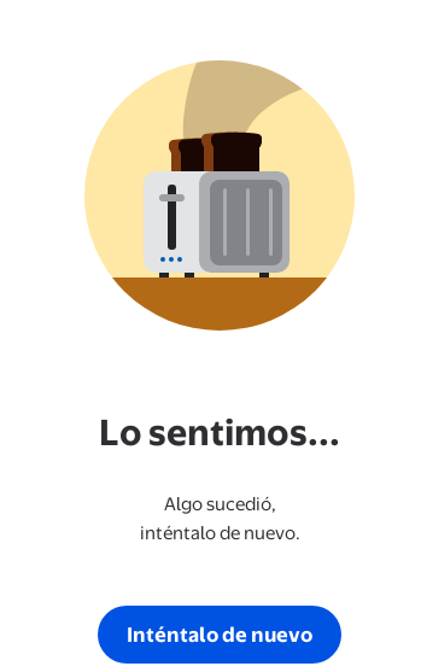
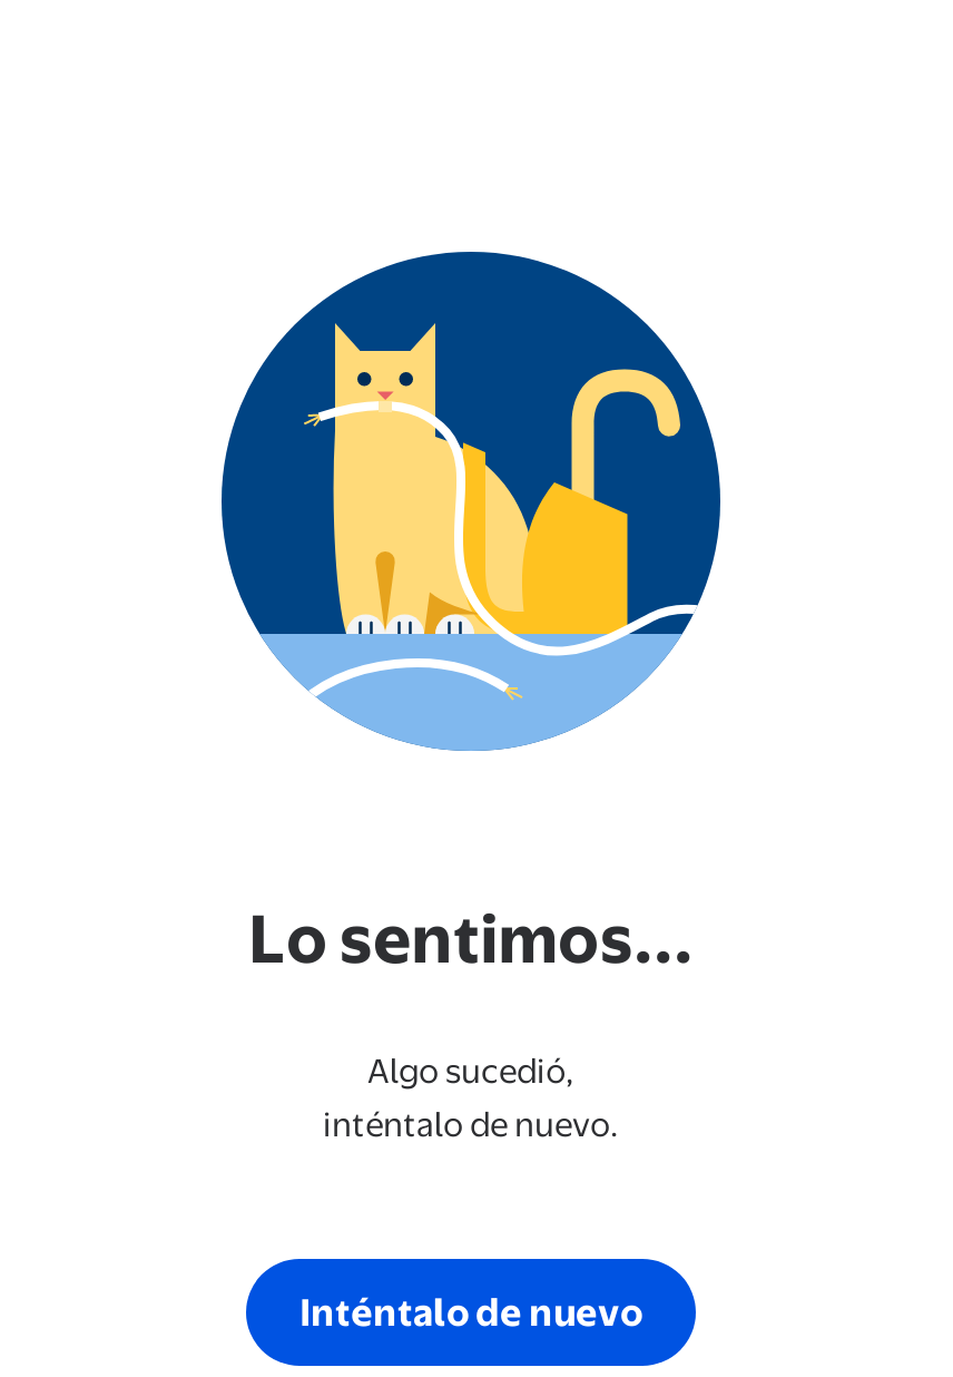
[84,60,355,332] [image] -> [219,250,723,753] [image]

